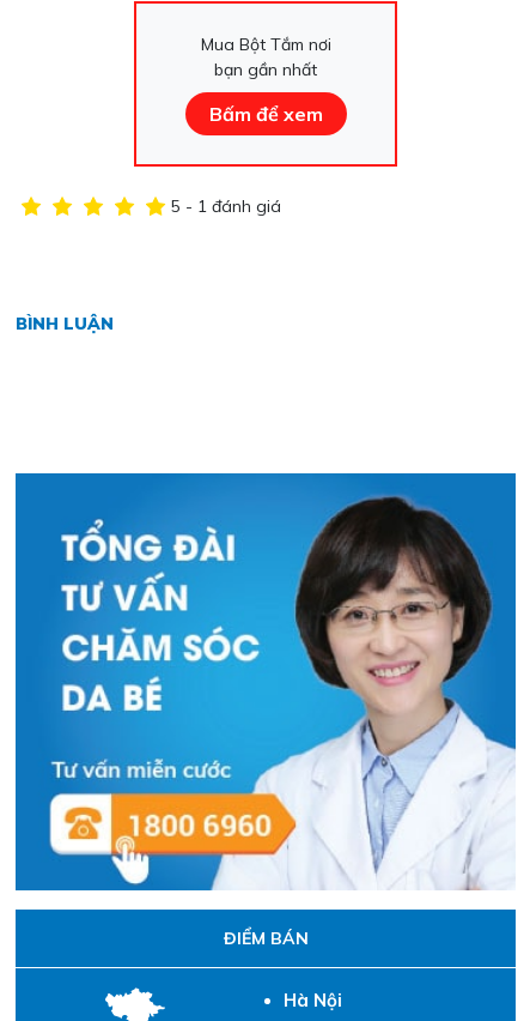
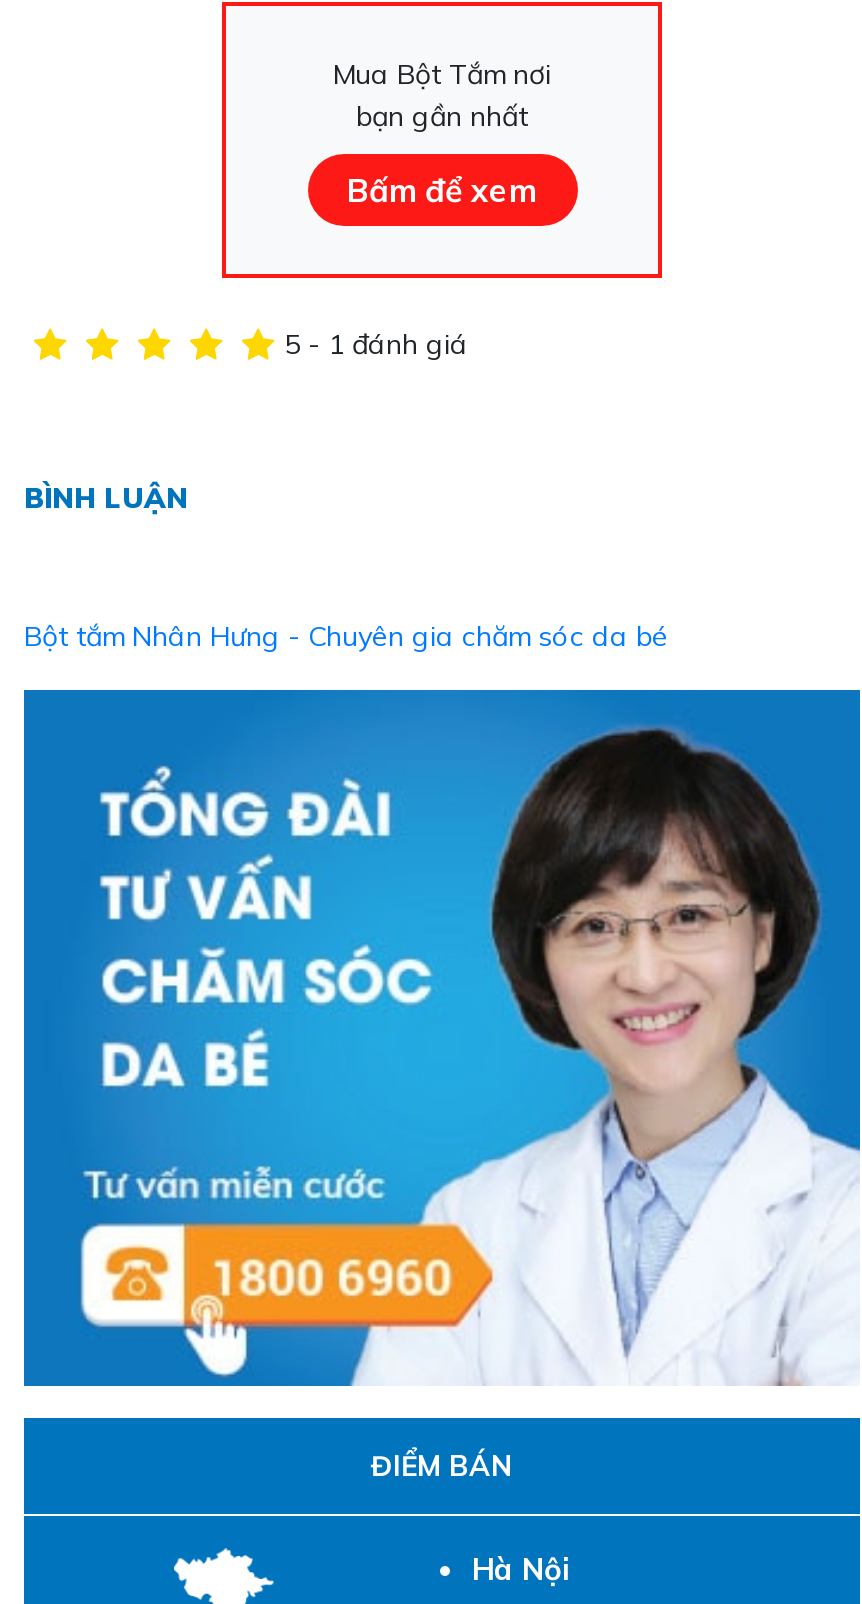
none -> [24,618,668,654] Bột tắm Nhân Hưng - Chuyên gia chăm sóc da bé

